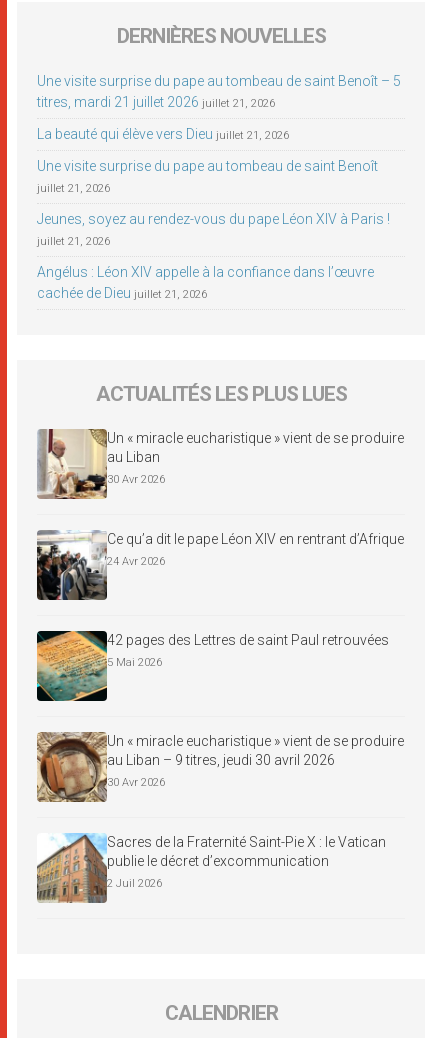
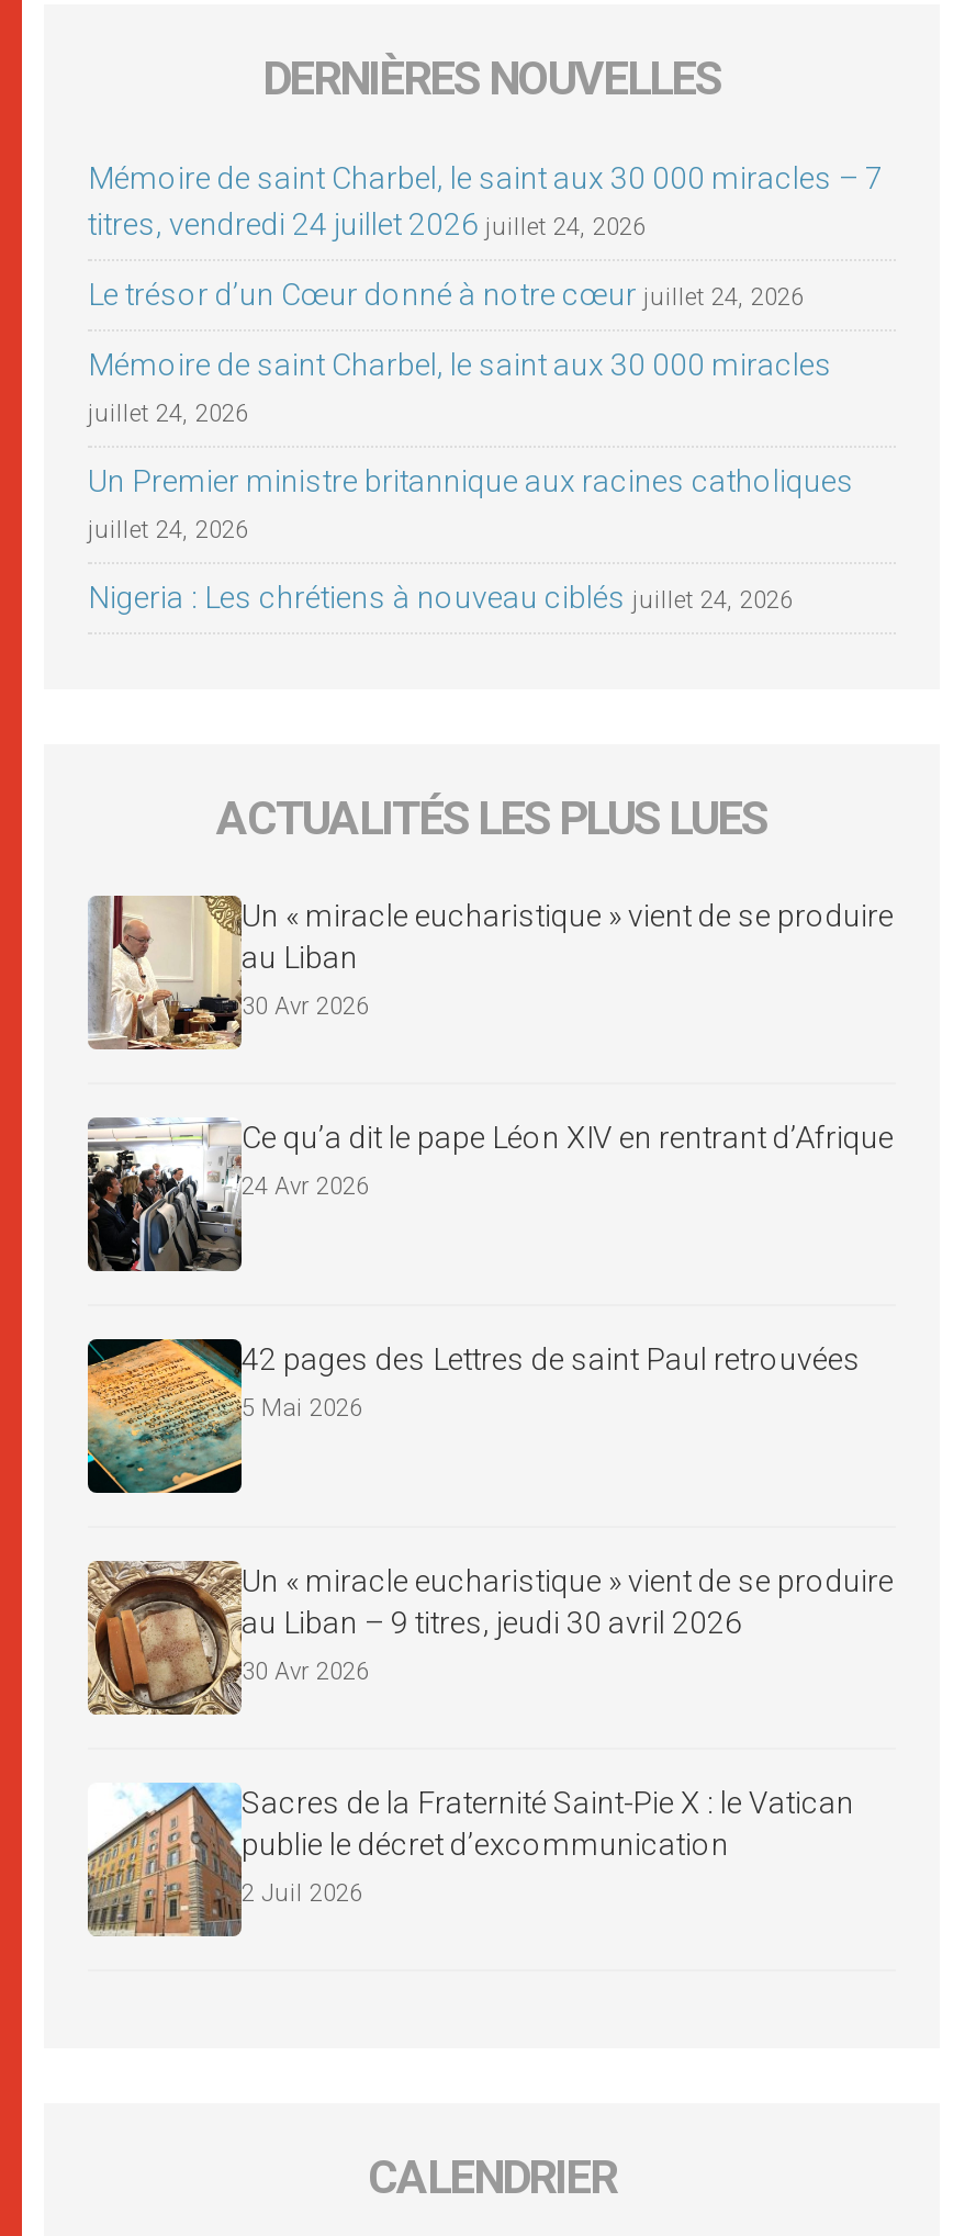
[37,73,401,110] Une visite surprise du pape au tombeau de saint Benoît – 5 | titres, mardi 21 juillet 2026 juillet 21, 2026 -> [88,160,883,241] Mémoire de saint Charbel, le saint aux 30 000 miracles – 7 | titres, vendredi 24 juillet 2026 juillet 24, 2026
[37,126,289,142] La beauté qui élève vers Dieu juillet 21, 2026 -> [88,276,804,311] Le trésor d’un Cœur donné à notre cœur juillet 24, 2026
[37,158,378,174] Une visite surprise du pape au tombeau de saint Benoît -> [88,346,832,382] Mémoire de saint Charbel, le saint aux 30 000 miracles
[37,182,110,195] juillet 21, 2026 -> [88,399,248,428] juillet 24, 2026
[37,211,390,227] Jeunes, soyez au rendez-vous du pape Léon XIV à Paris ! -> [88,463,854,498] Un Premier ministre britannique aux racines catholiques
[37,235,110,248] juillet 21, 2026 -> [88,515,248,544] juillet 24, 2026
[37,264,374,301] Angélus : Léon XIV appelle à la confiance dans l’œuvre | cachée de Dieu juillet 21, 2026 -> [88,579,793,614] Nigeria : Les chrétiens à nouveau ciblés juillet 24, 2026

